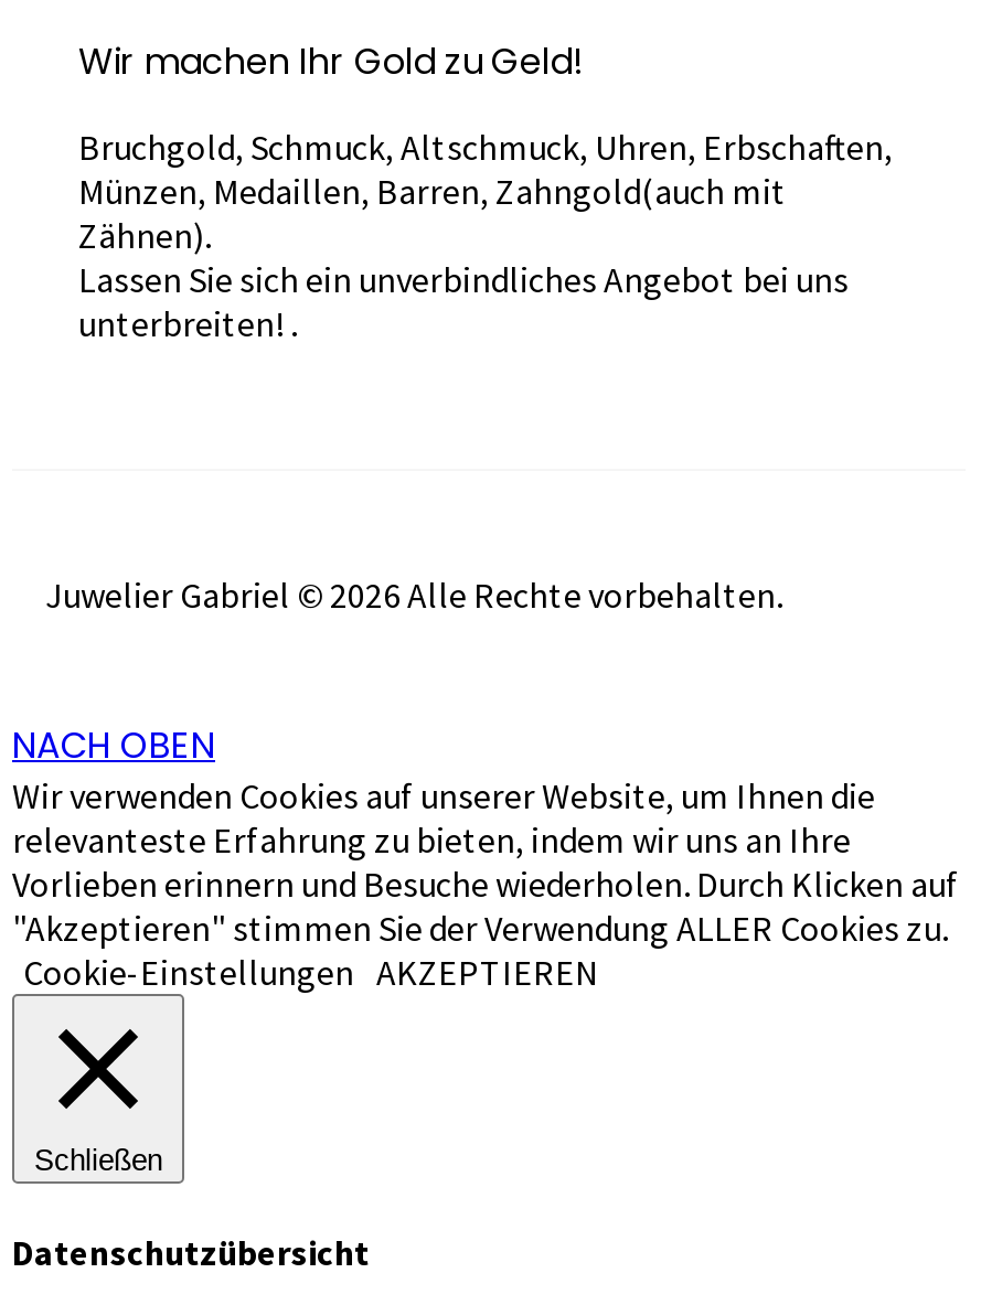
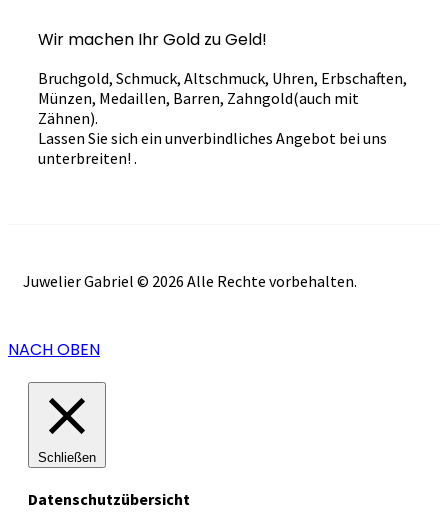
[12,774,959,994] Wir verwenden Cookies auf unserer Website, um Ihnen die | relevanteste Erfahrung zu bieten, indem wir uns an Ihre | Vorlieben erinnern und Besuche wiederholen. Durch Klicken auf | "Akzeptieren" stimmen Sie der Verwendung ALLER Cookies zu. | Cookie-Einstellungen AKZEPTIEREN -> none

